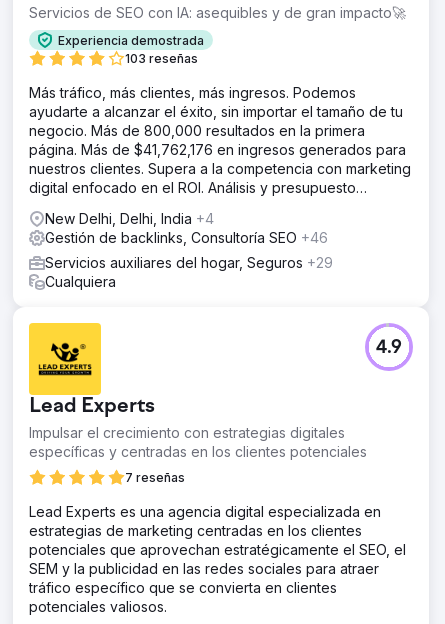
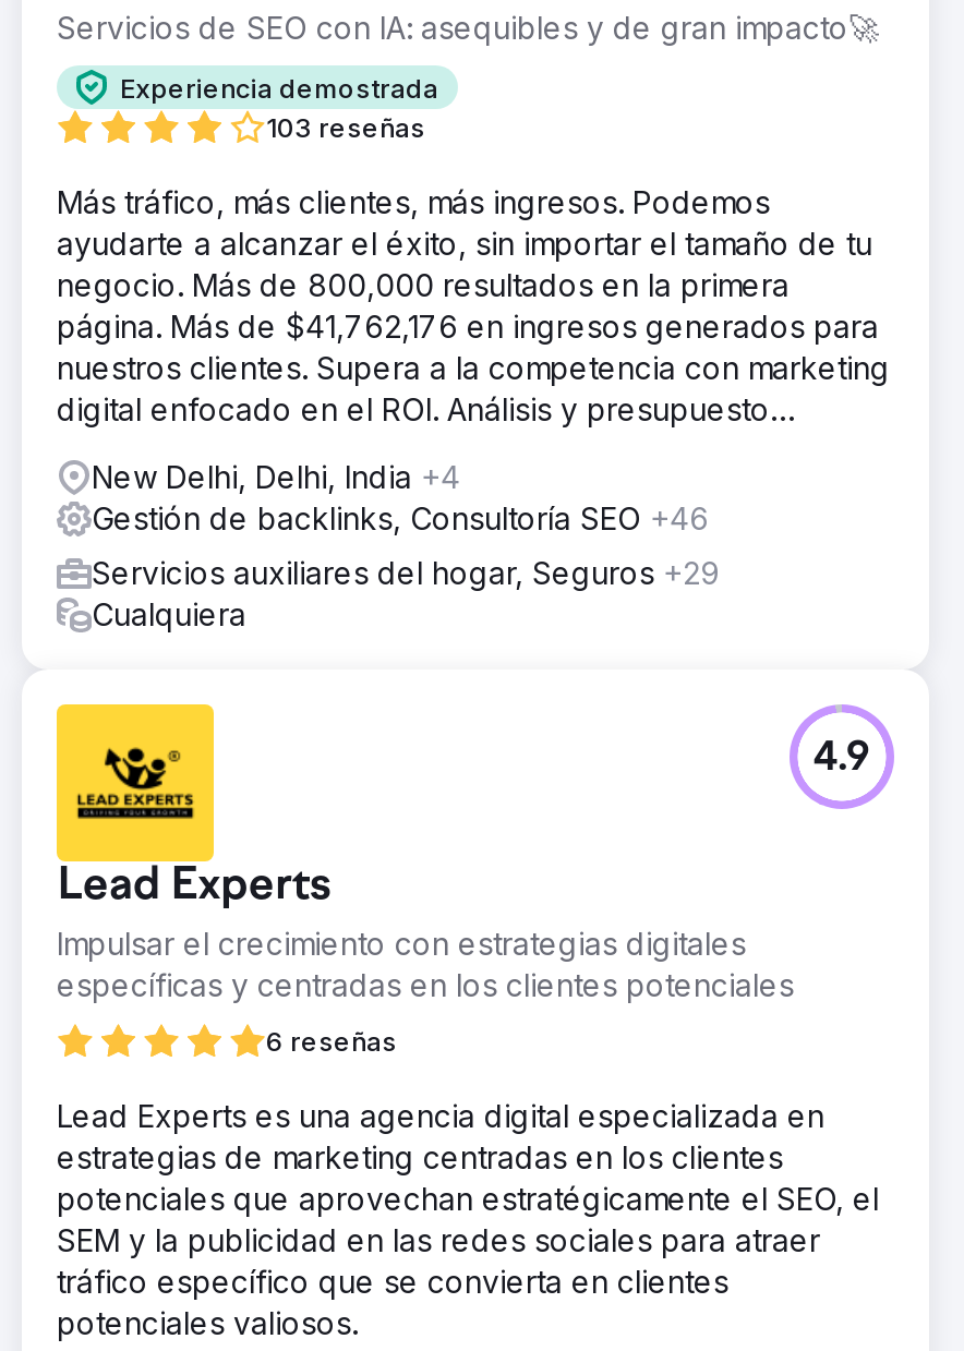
[125,470,185,485] 7 reseñas -> [266,1025,397,1058] 6 reseñas

